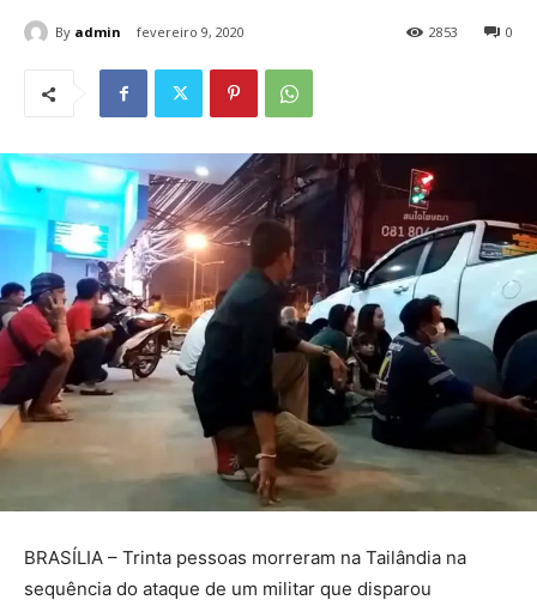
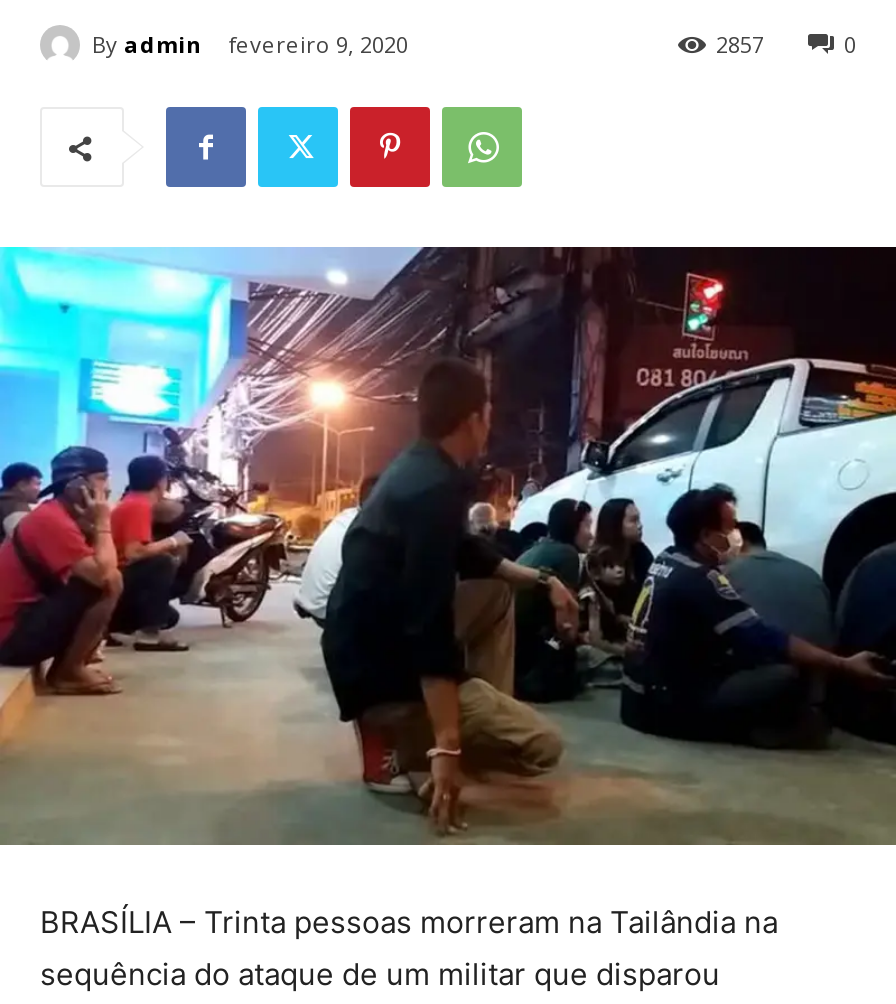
[429,23,458,41] 2853 -> [716,29,764,59] 2857

